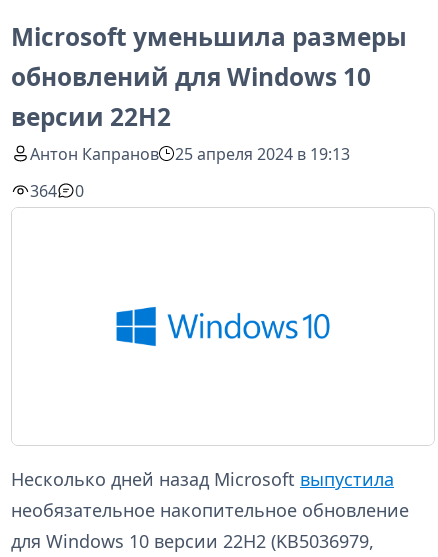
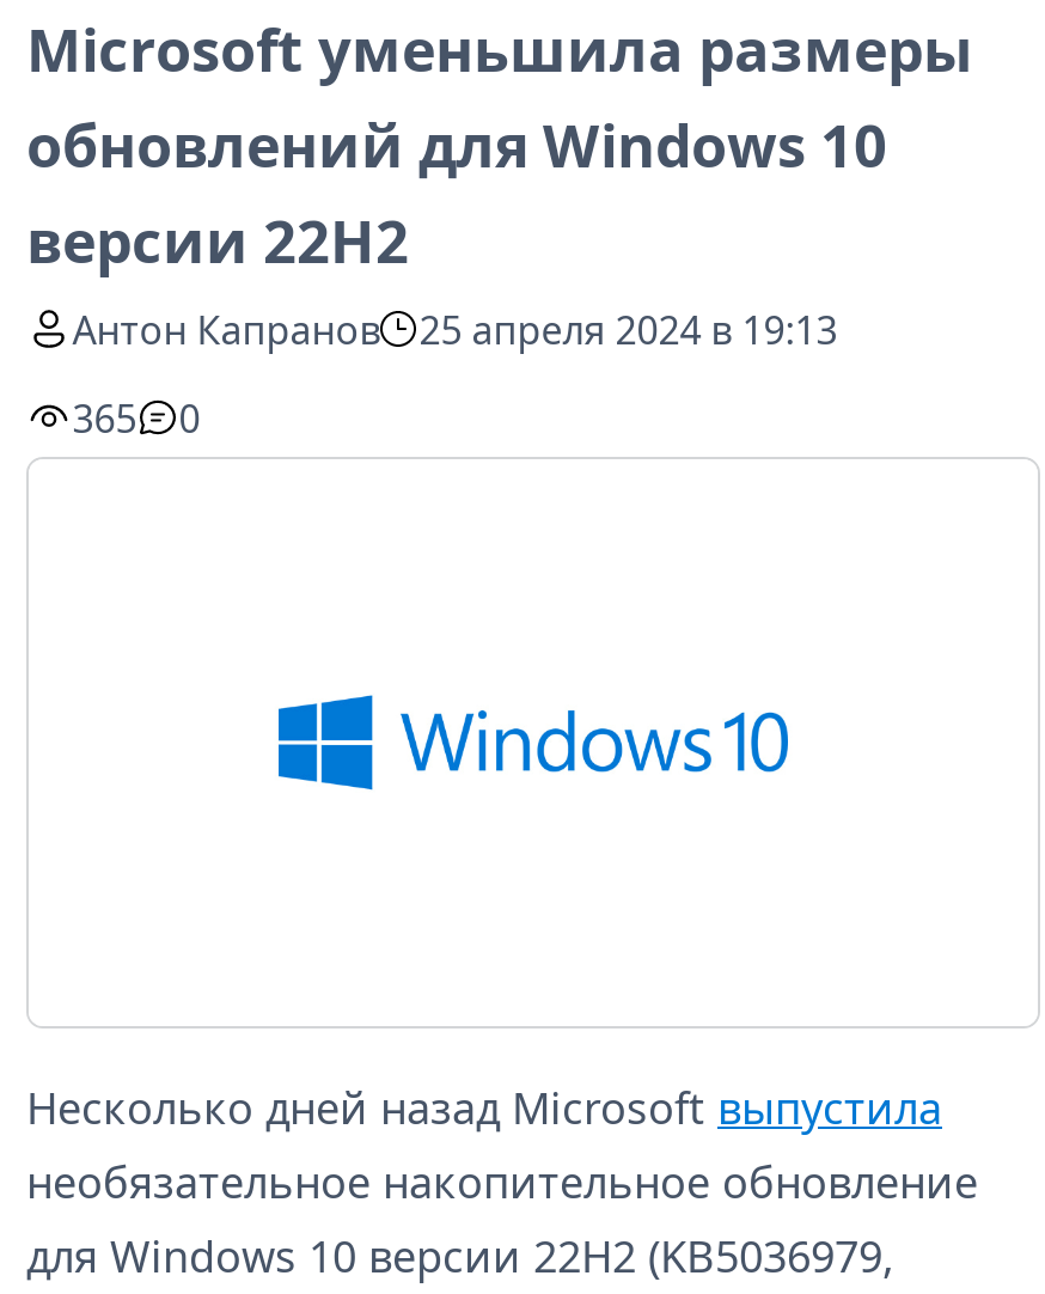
[30,179,84,201] 364 0 -> [72,391,200,444] 365 0

